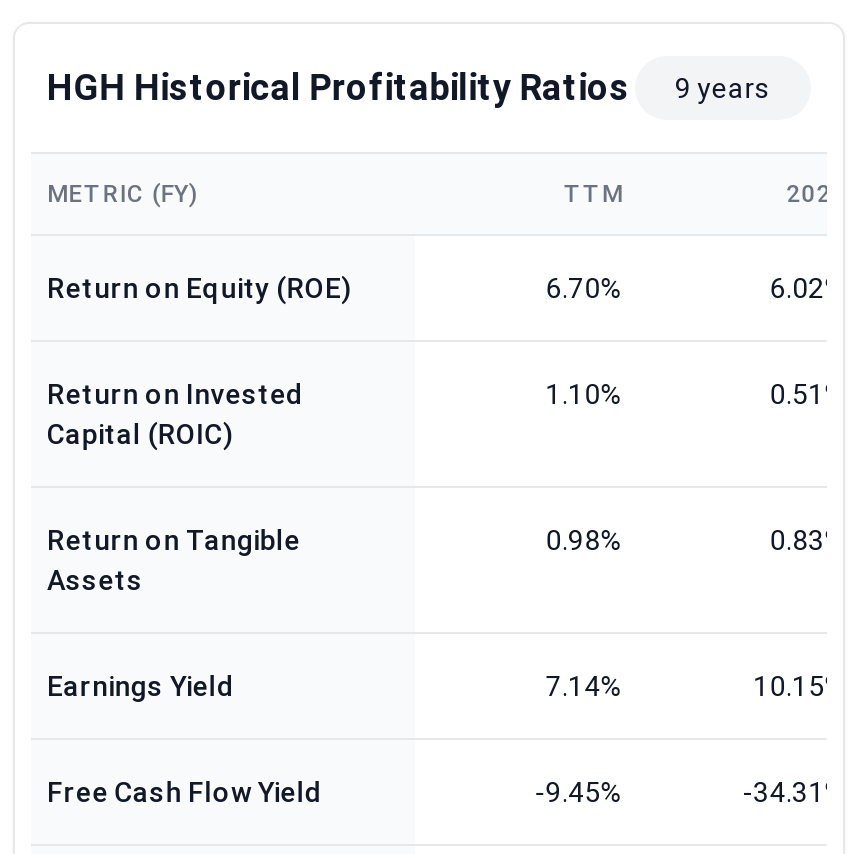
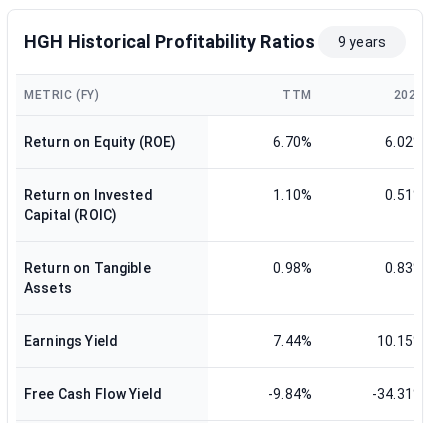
[545,670,623,702] 7.14% -> [273,333,312,349] 7.44%
[535,776,623,808] -9.45% -> [268,386,312,402] -9.84%

